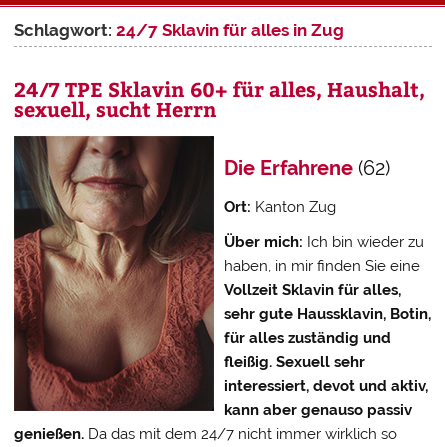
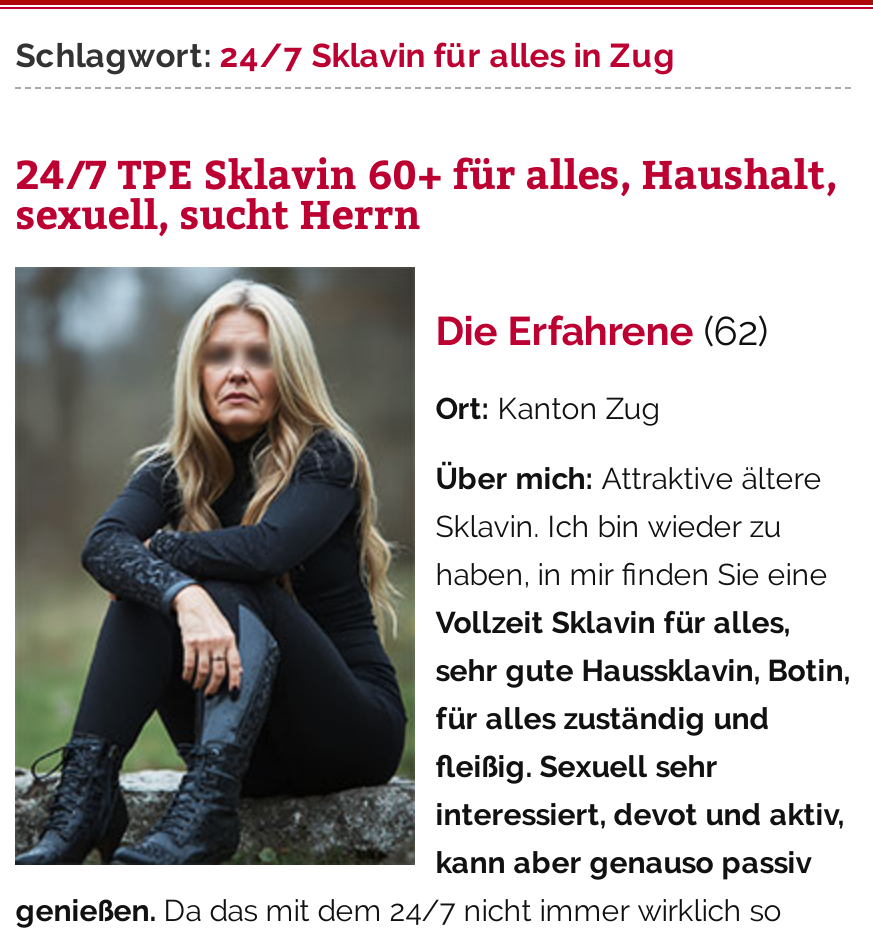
[13,136,424,412] [image] | Über mich: Ich bin wieder zu -> [13,265,821,867] [image] | Über mich: Attraktive ältere | Sklavin. Ich bin wieder zu

